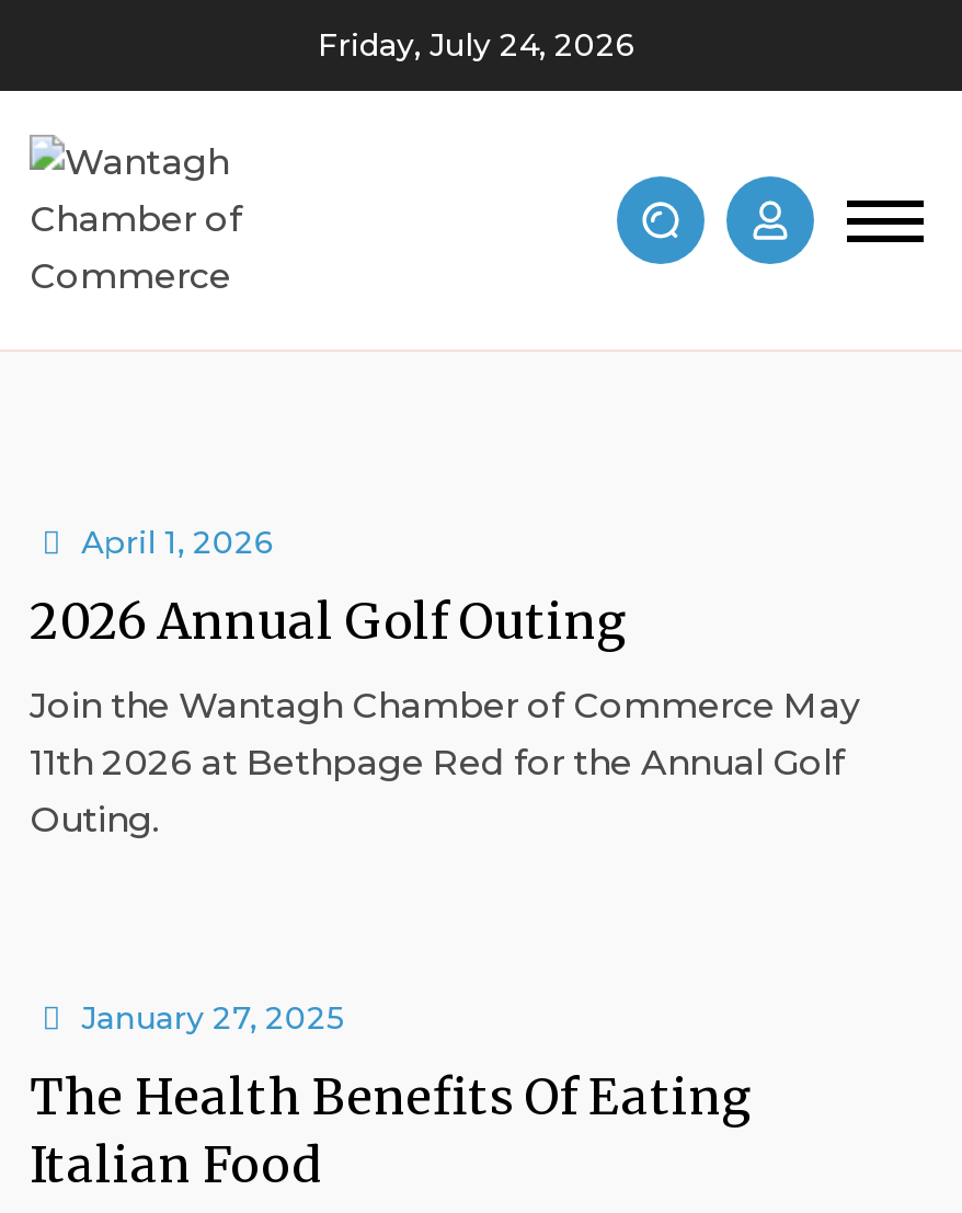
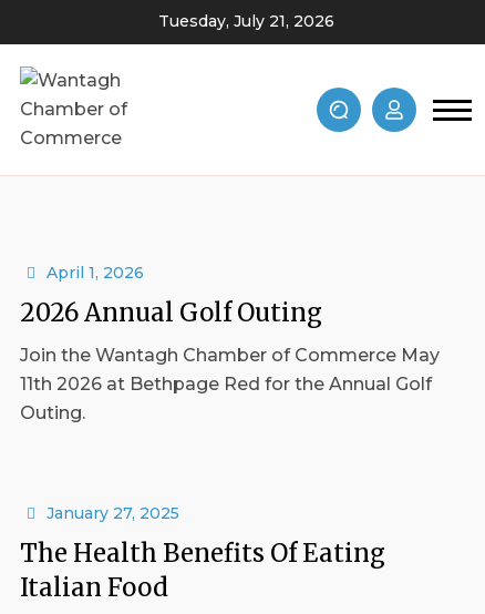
[318,25,635,65] Friday, July 24, 2026 -> [158,11,334,31] Tuesday, July 21, 2026

